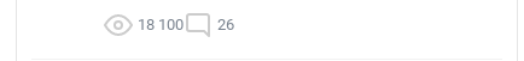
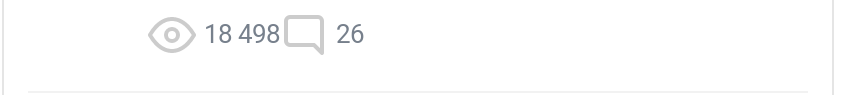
[138,15,234,33] 18 100 26 -> [204,18,364,48] 18 498 26

